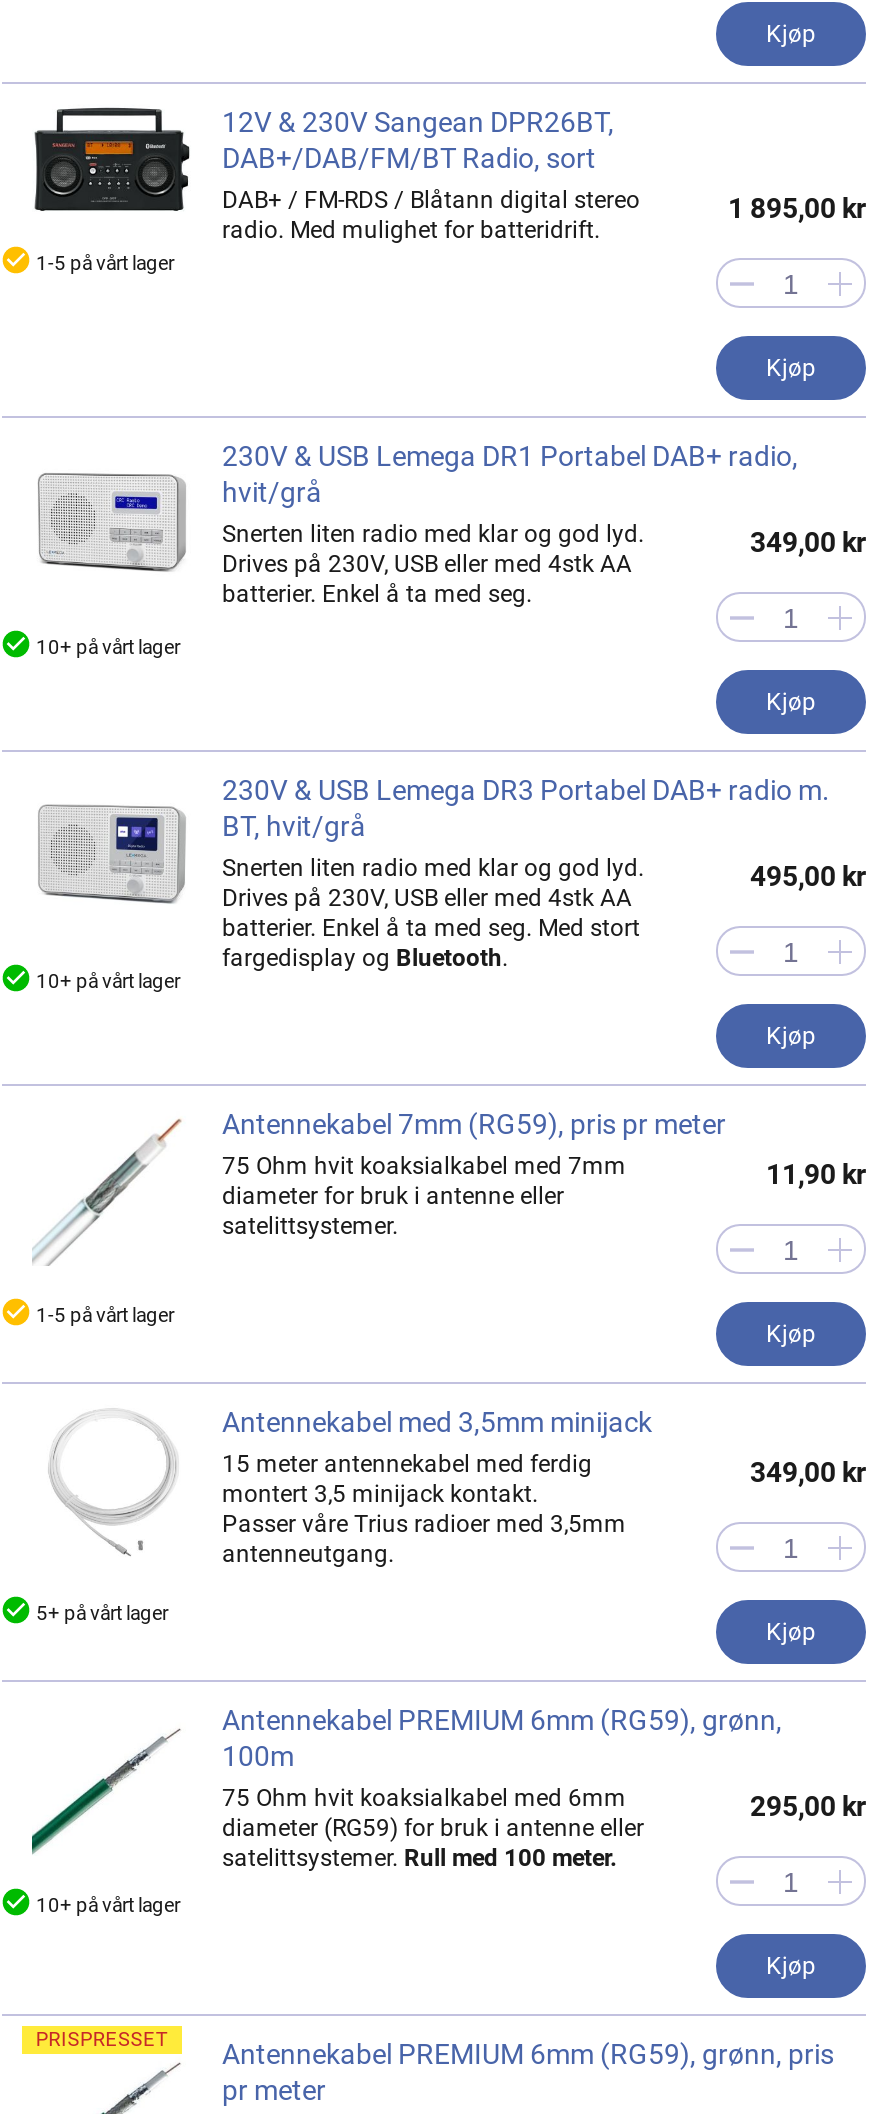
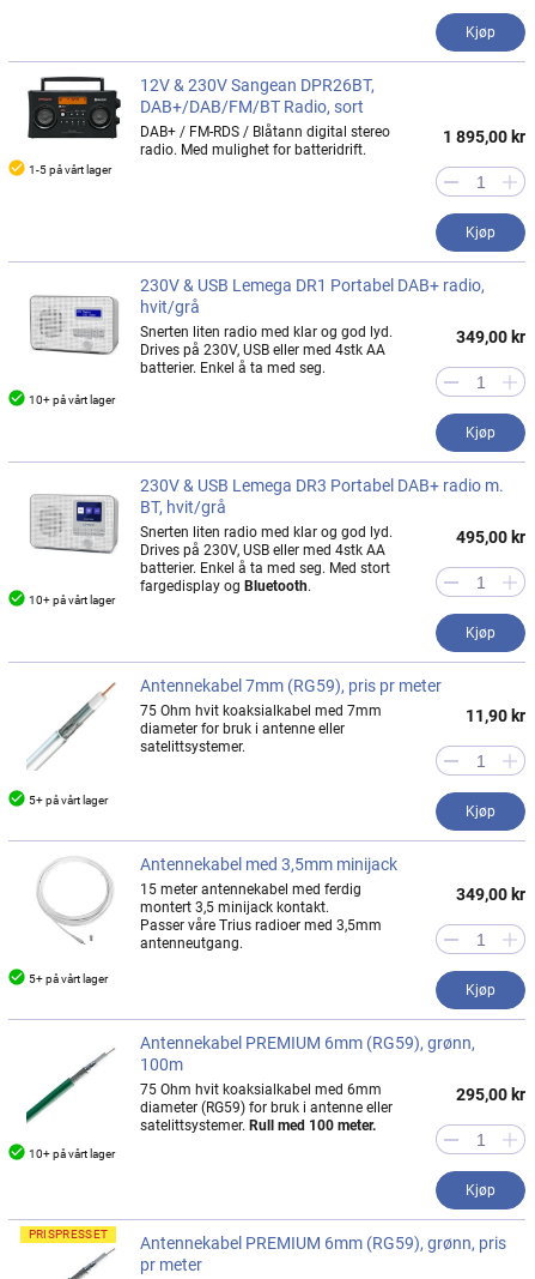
[36,1304,174,1326] 1-5 på vårt lager -> [29,794,108,807] 5+ på vårt lager

